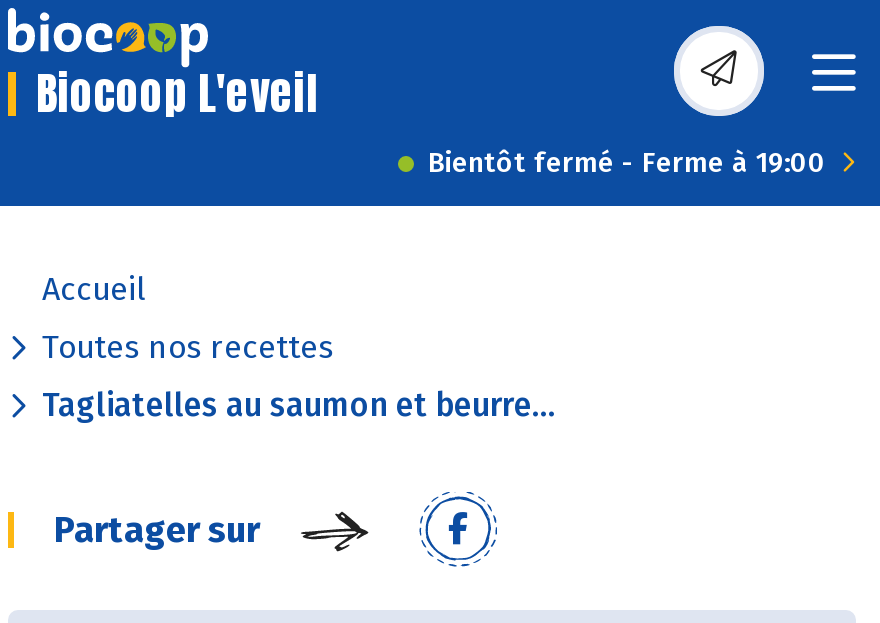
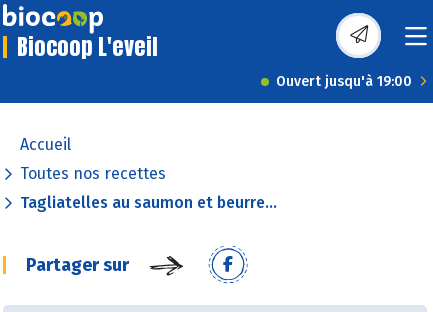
[428,146,826,180] Bientôt fermé - Ferme à 19:00 -> [276,73,412,90] Ouvert jusqu'à 19:00

